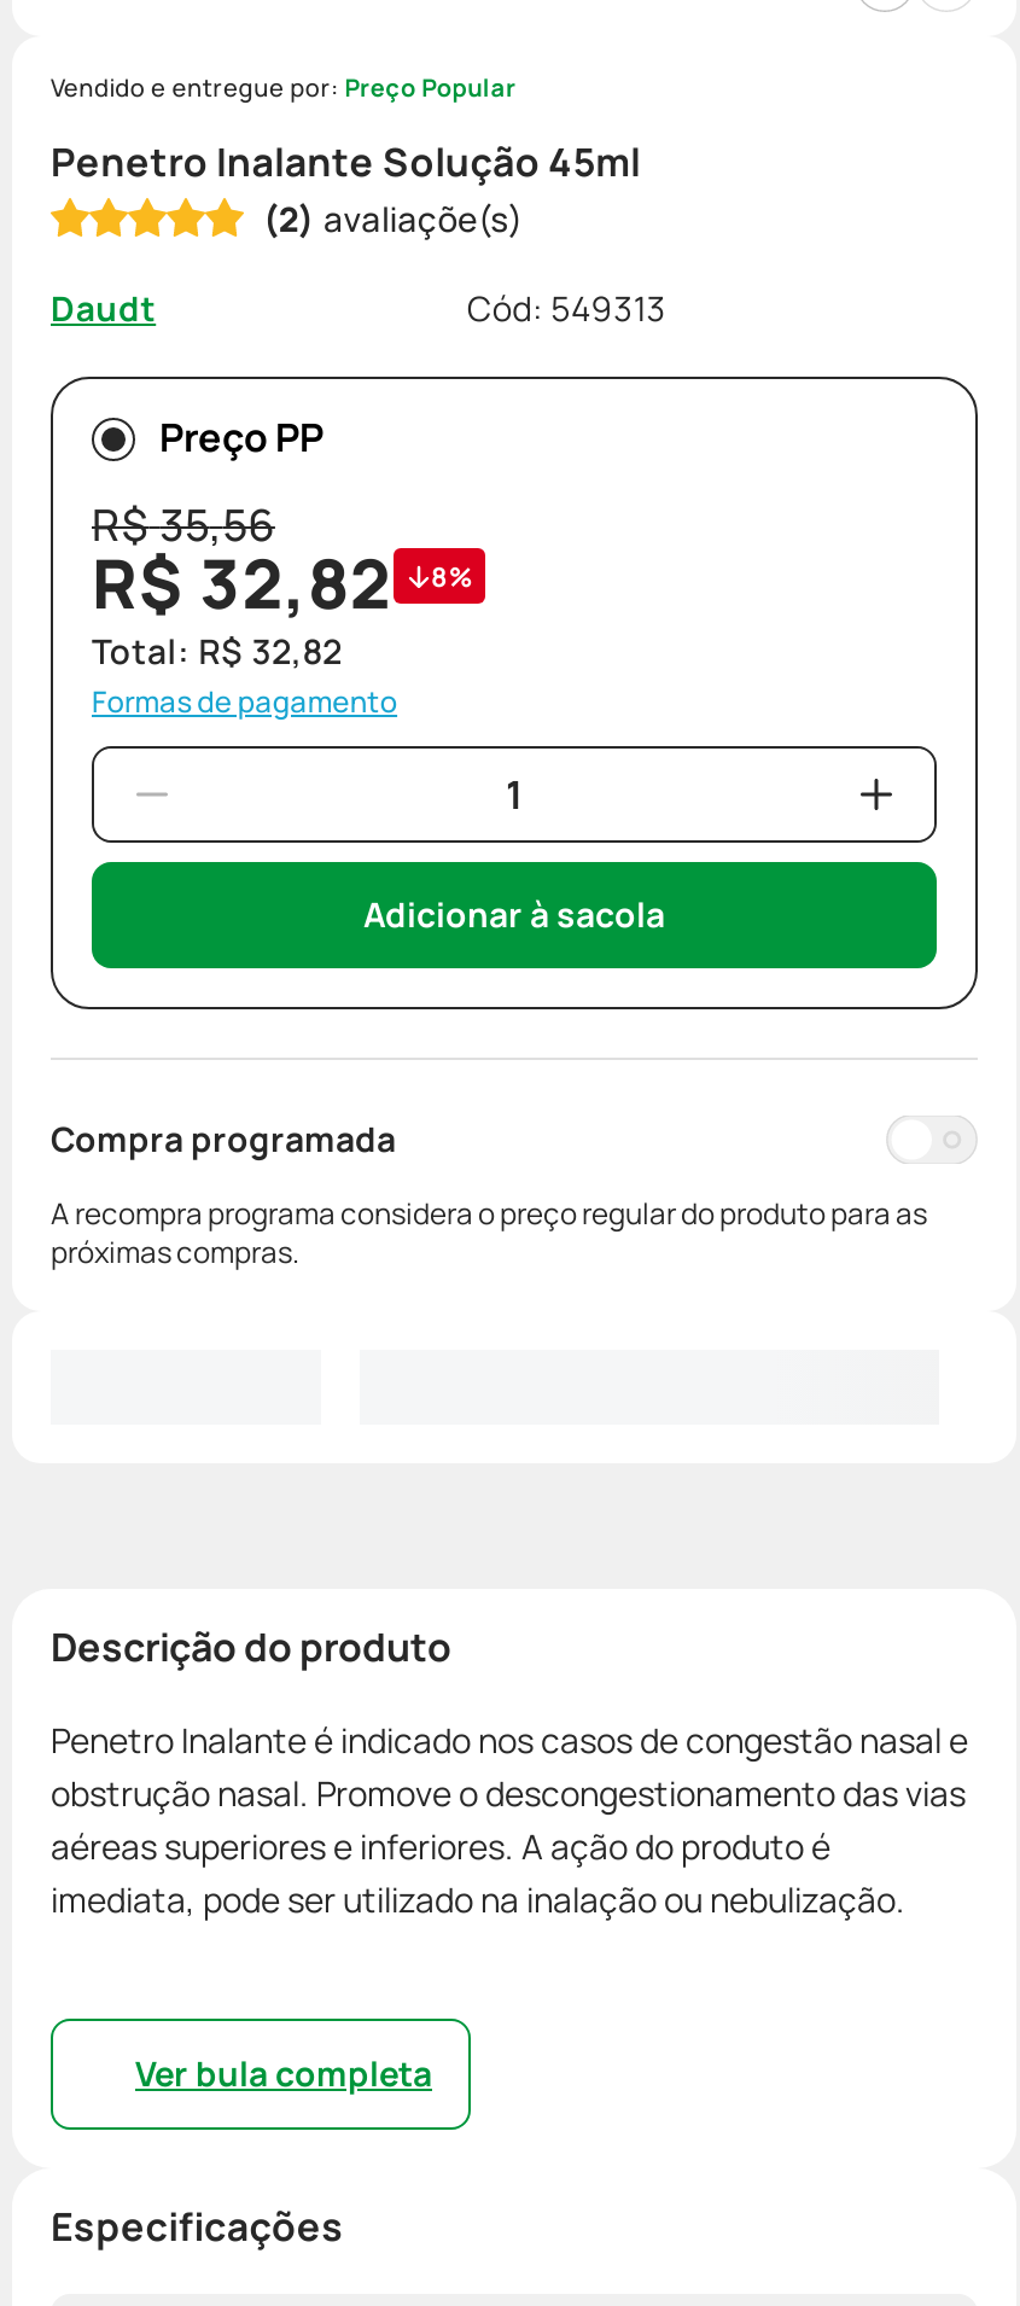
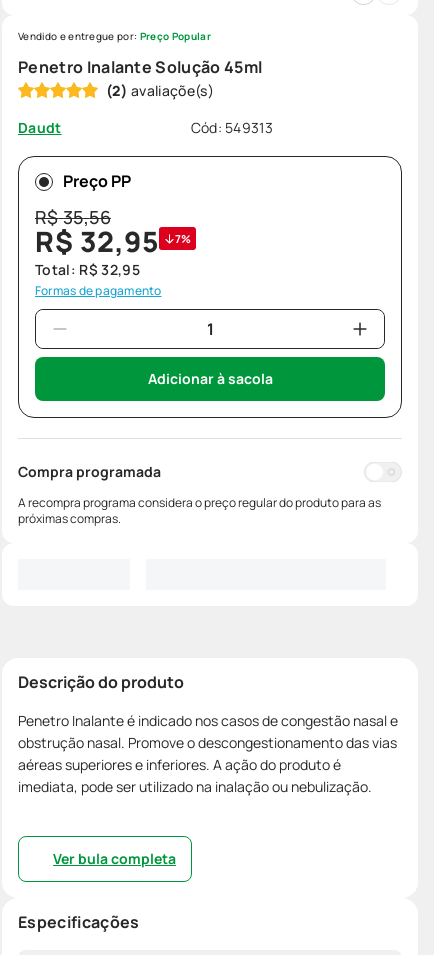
[92,537,392,628] R$ 32,82 -> [35,222,158,260] R$ 32,95
[431,558,473,594] 8% -> [174,231,191,246] 7%
[92,628,342,674] Total: R$ 32,82 -> [35,260,140,279] Total: R$ 32,95

